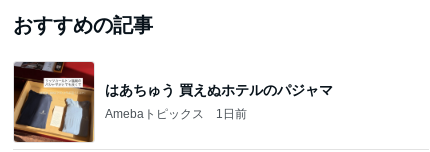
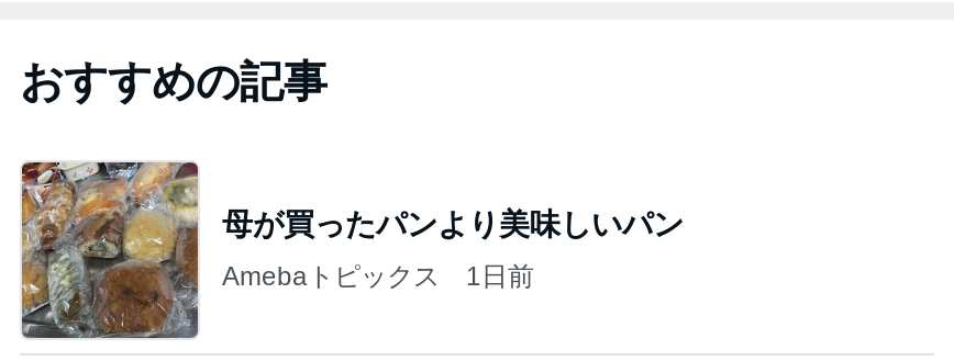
[13,61,333,143] [image] | はあちゅう 買えぬホテルのパジャマ -> [20,160,684,340] [image] | 母が買ったパンより美味しいパン

